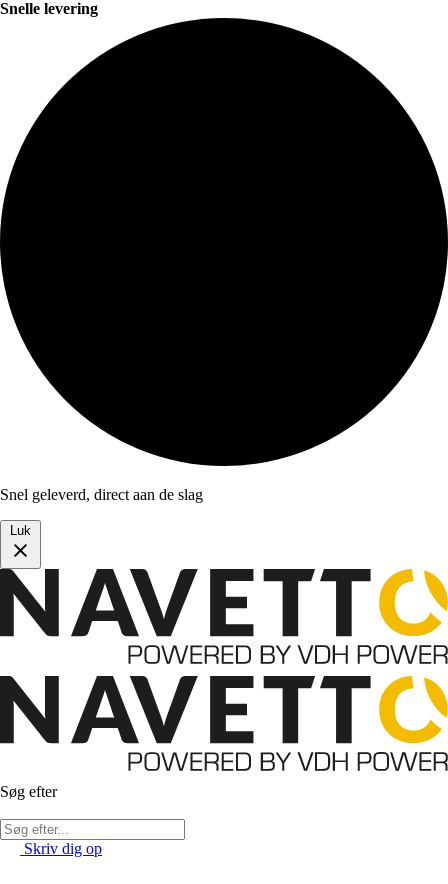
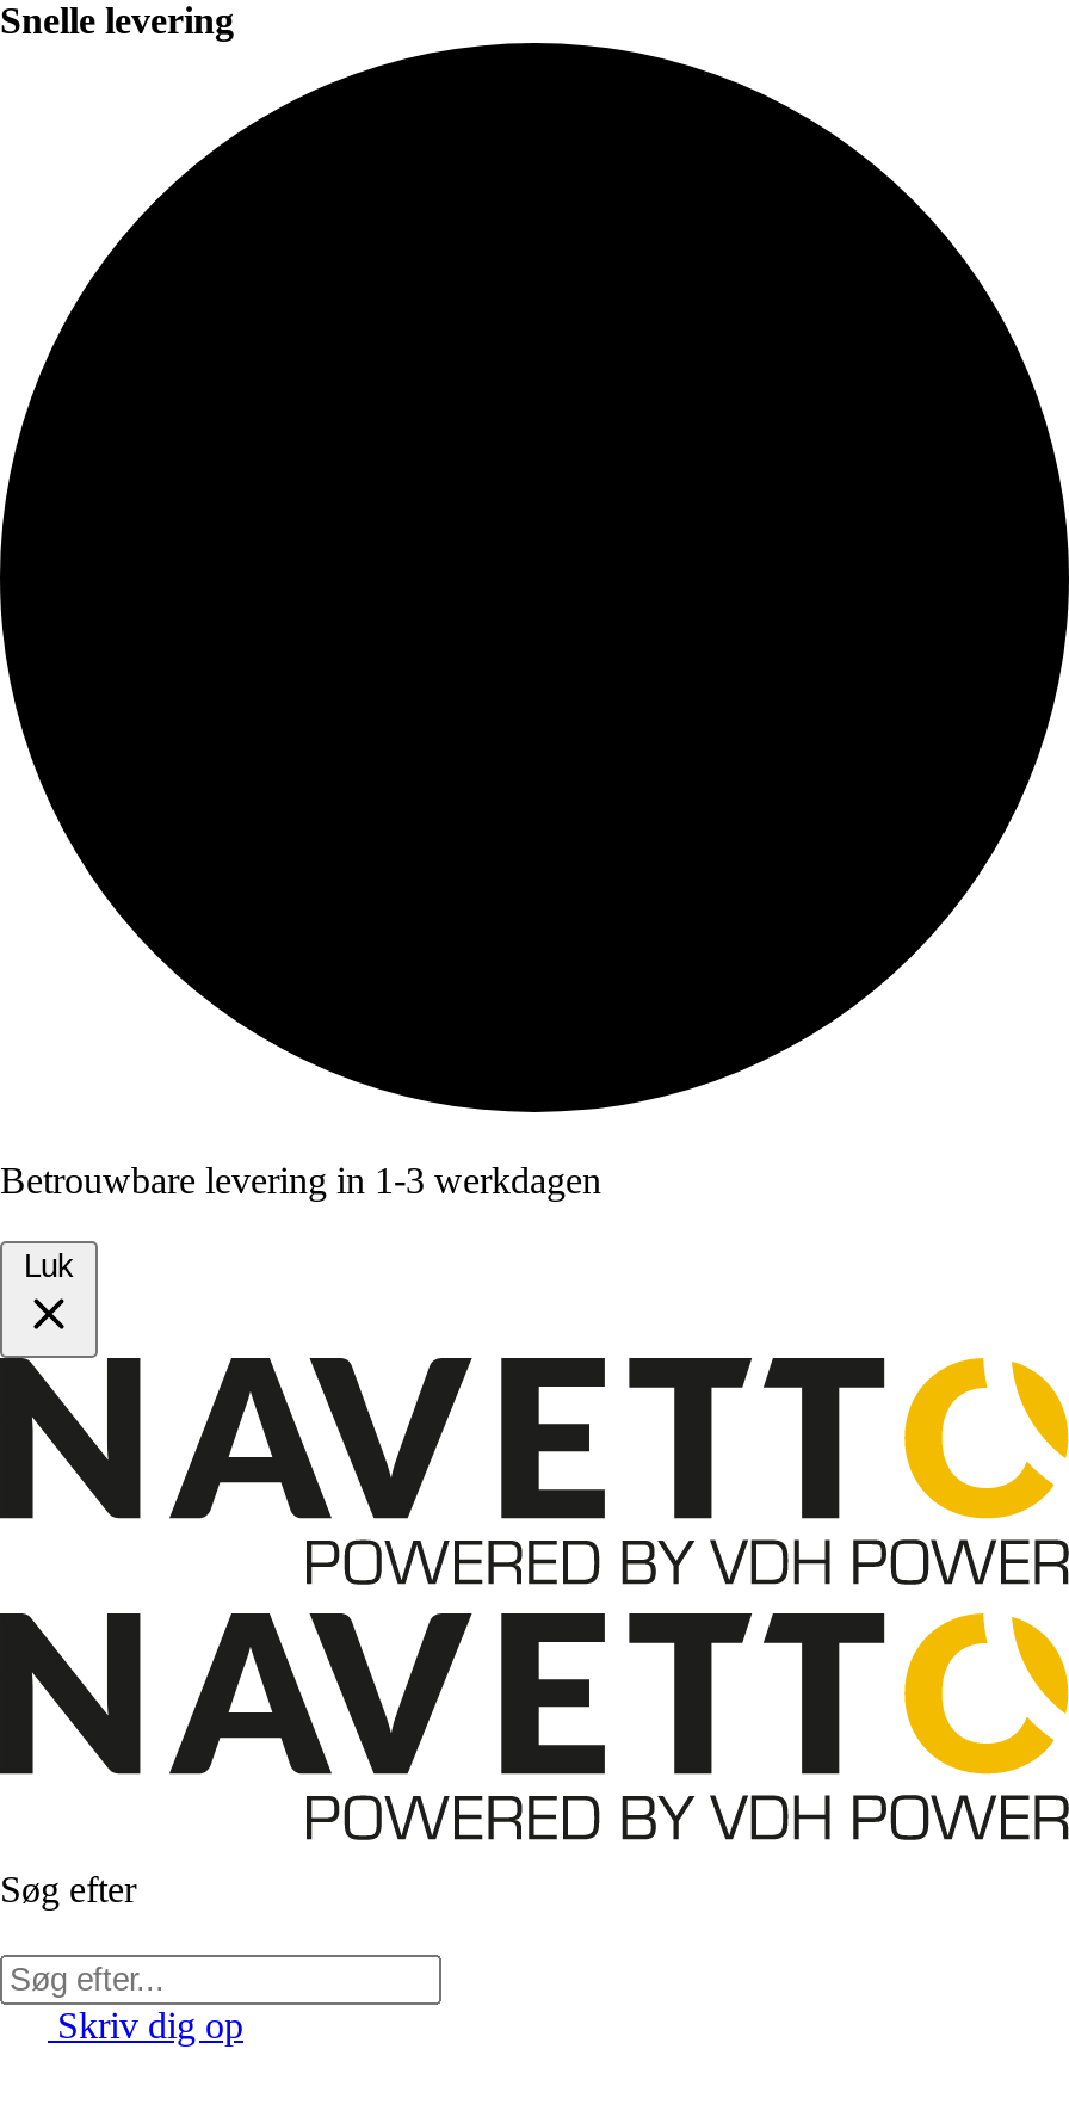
[0,486,203,503] Snel geleverd, direct aan de slag -> [0,1160,601,1201] Betrouwbare levering in 1-3 werkdagen

